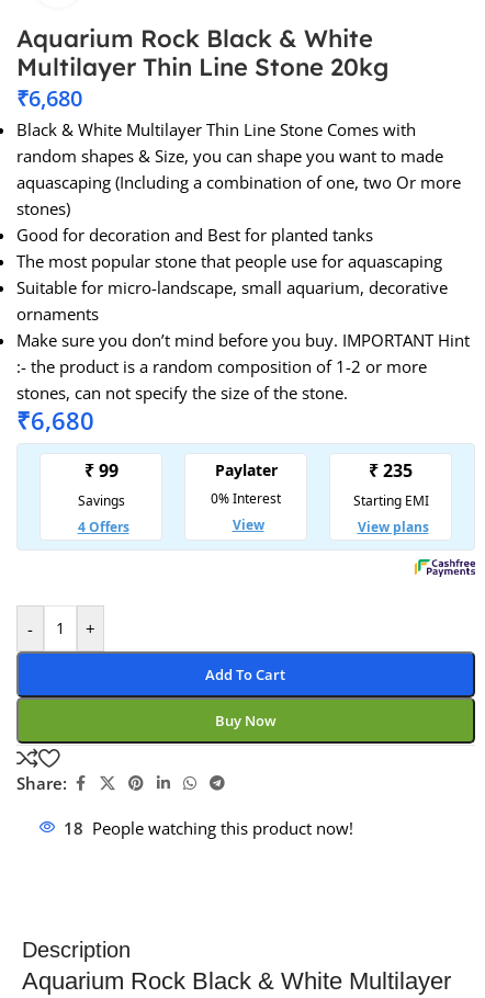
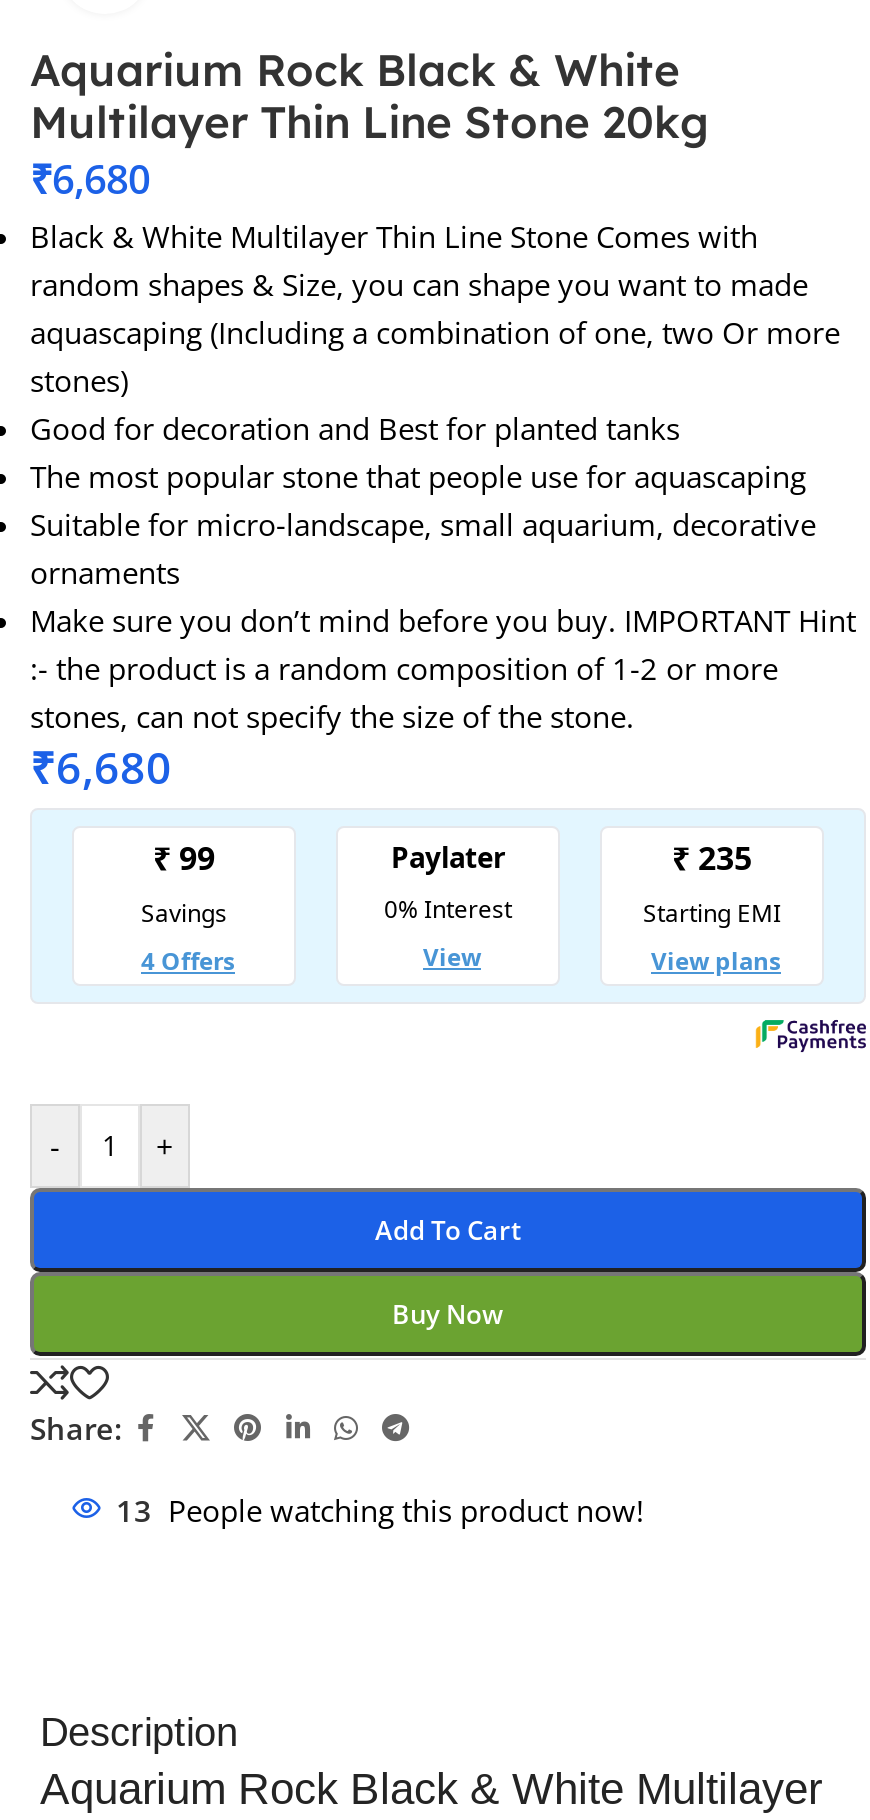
[64,817,353,839] 18 People watching this product now! -> [116,1490,644,1530] 13 People watching this product now!

